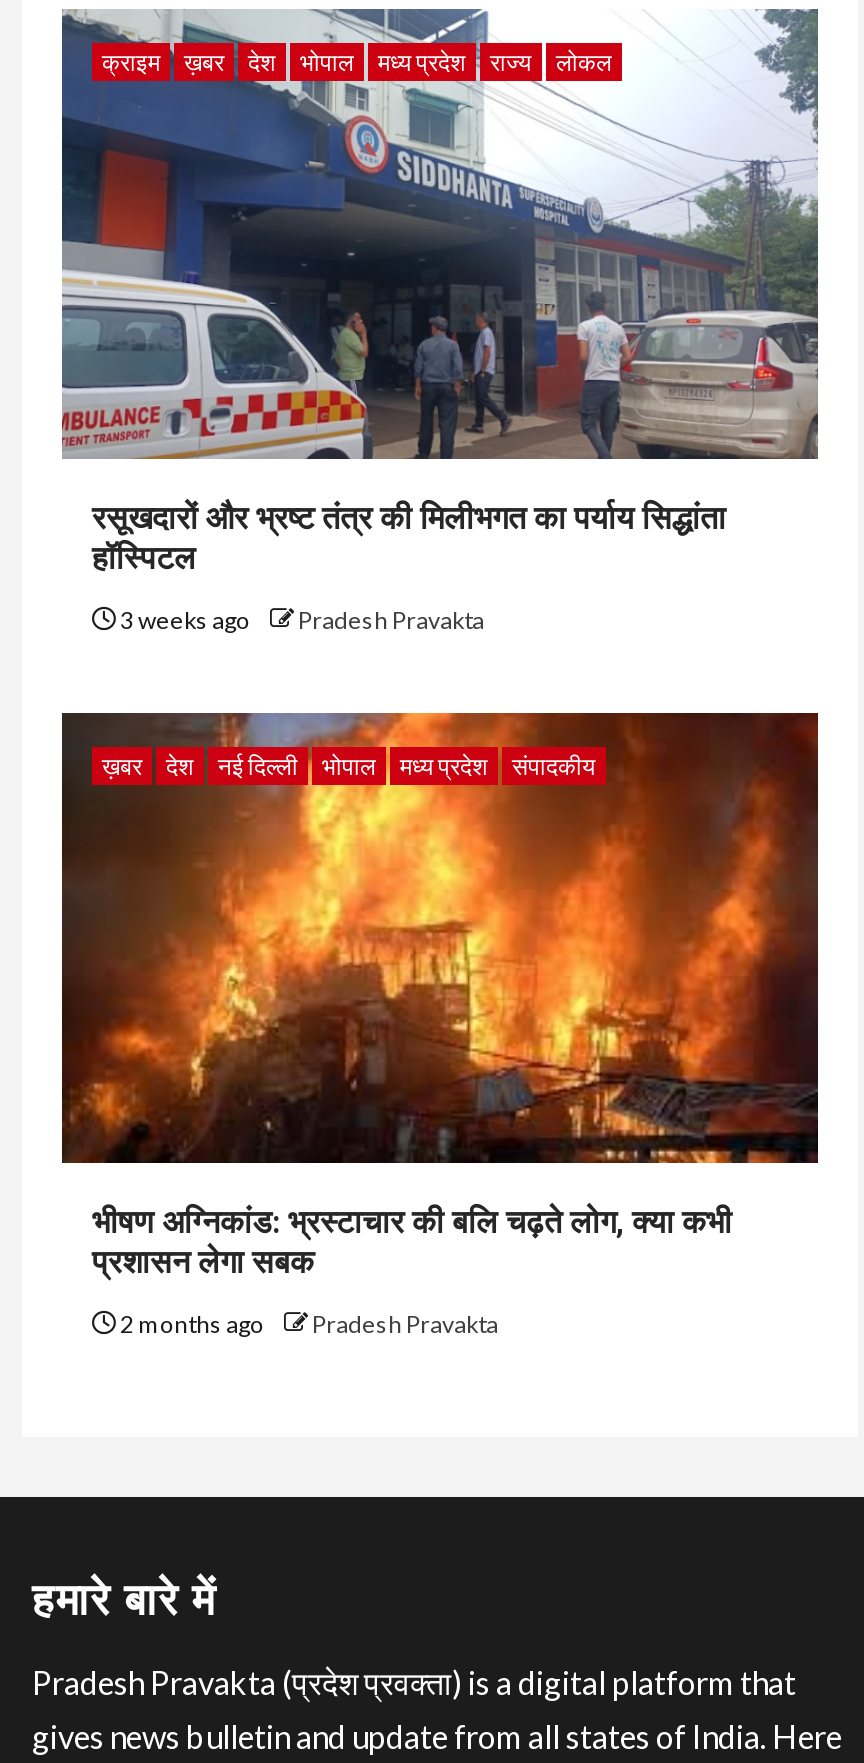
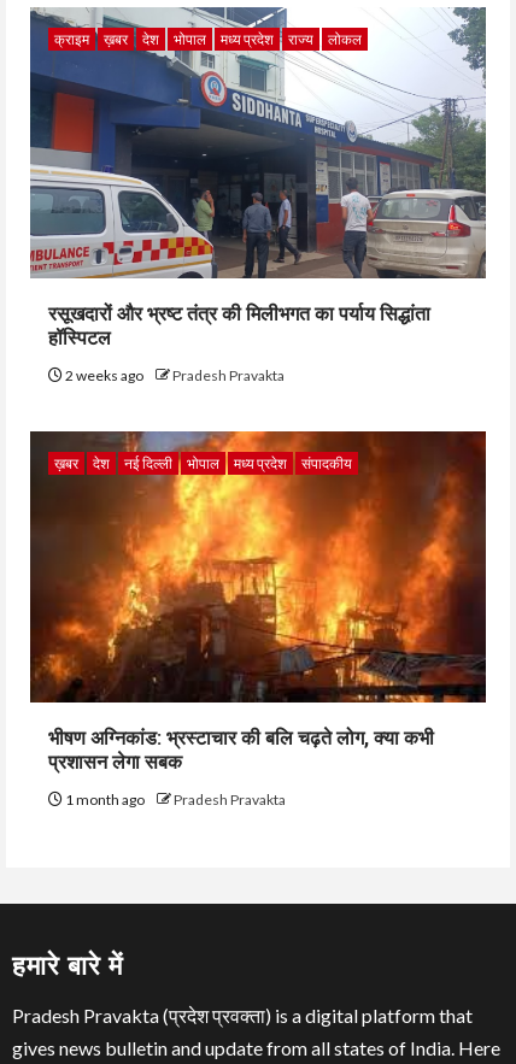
[116,604,484,634] 3 weeks ago Pradesh Pravakta -> [63,366,285,384] 2 weeks ago Pradesh Pravakta
[116,1308,498,1338] 2 months ago Pradesh Pravakta -> [63,790,286,808] 1 month ago Pradesh Pravakta

